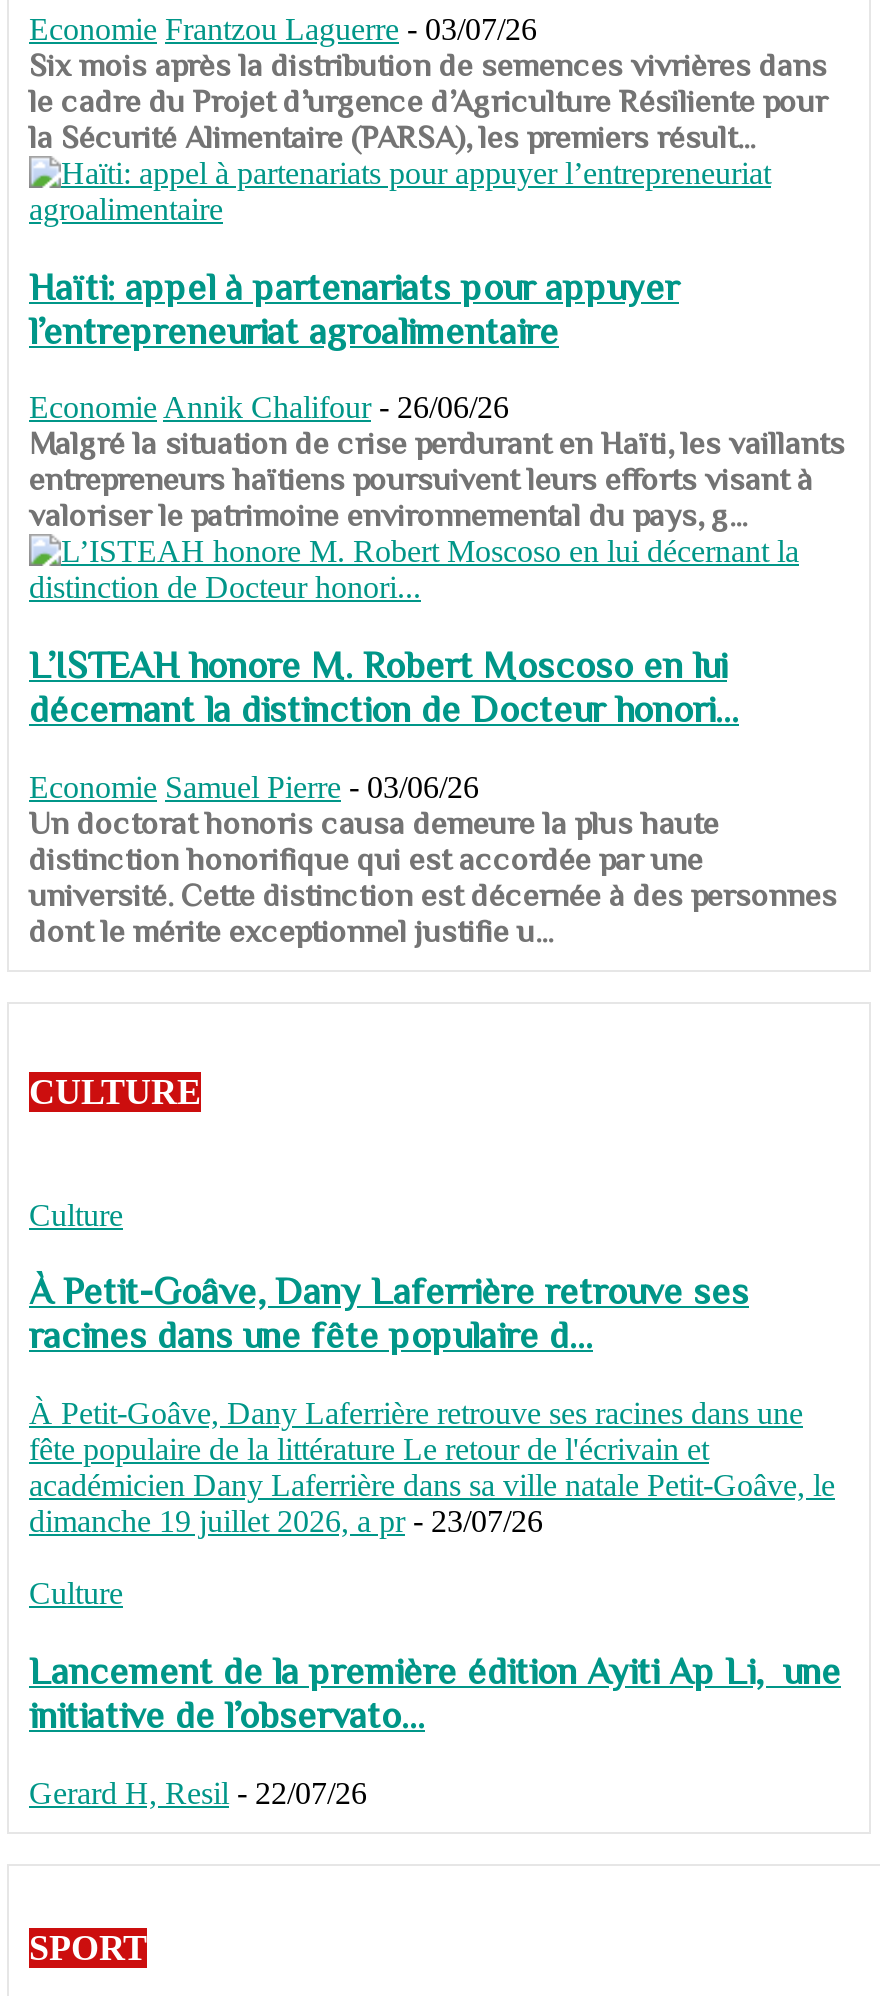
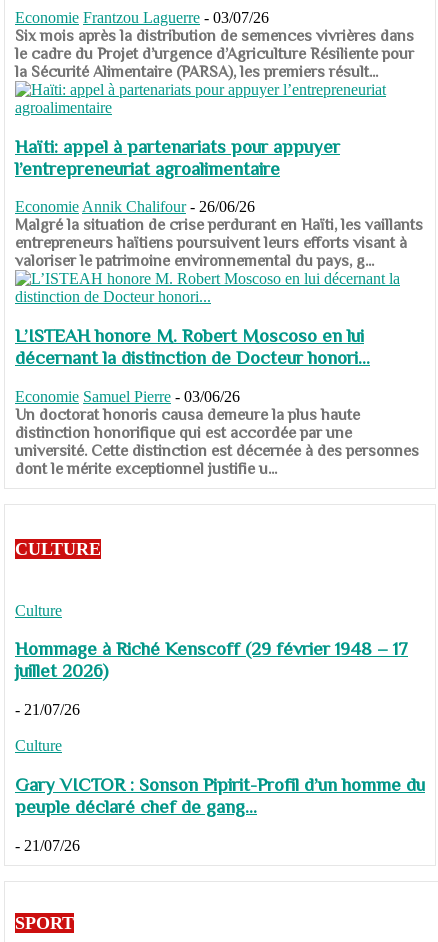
[29,1271,749,1357] À Petit-Goâve, Dany Laferrière retrouve ses | racines dans une fête populaire d... -> [15,638,408,681] Hommage à Riché Kenscoff (29 février 1948 – 17 | juillet 2026)
[29,1396,835,1538] À Petit-Goâve, Dany Laferrière retrouve ses racines dans une | fête populaire de la littérature Le retour de l'écrivain et | académicien Dany Laferrière dans sa ville natale Petit-Goâve, le | dimanche 19 juillet 2026, a pr - 23/07/26 -> [15,701,80,718] - 21/07/26
[29,1650,841,1736] Lancement de la première édition Ayiti Ap Li, une | initiative de l’observato... -> [15,774,425,817] Gary VICTOR : Sonson Pipirit-Profil d’un homme du | peuple déclaré chef de gang...
[29,1775,367,1809] Gerard H, Resil - 22/07/26 -> [15,837,80,854] - 21/07/26

